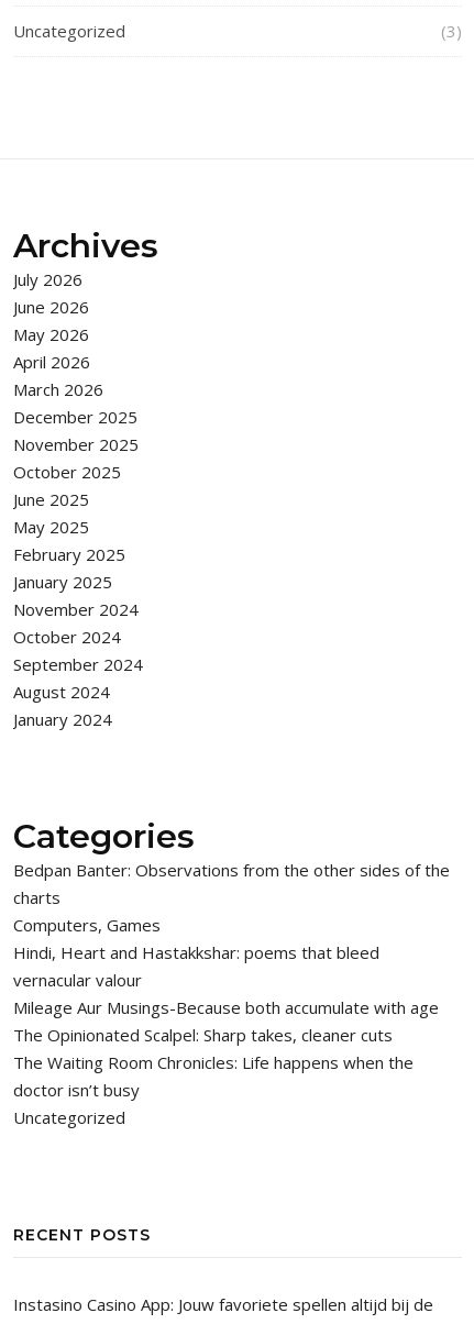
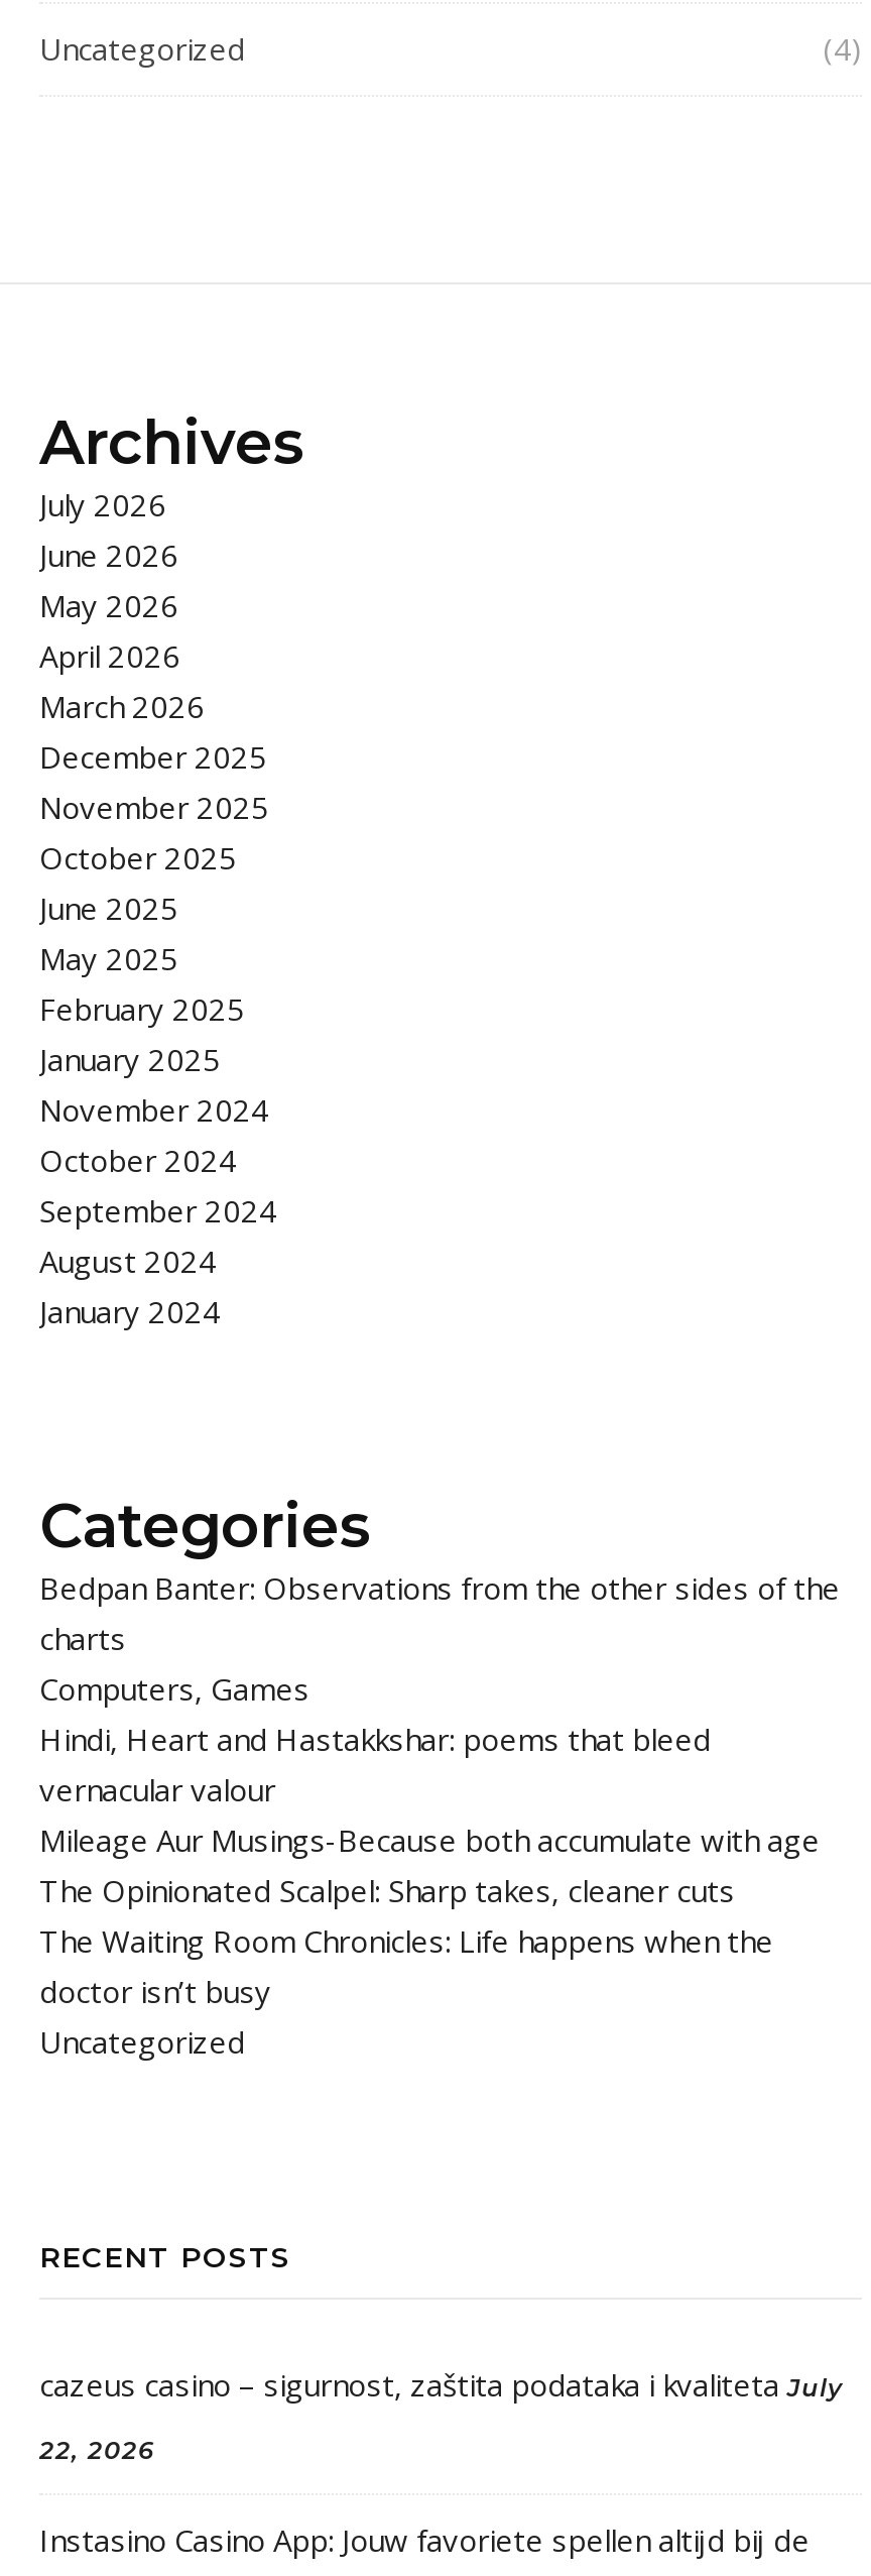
[441,20,462,42] (3) -> [824,28,862,69] (4)
none -> [39,2364,844,2465] cazeus casino – sigurnost, zaštita podataka i kvaliteta July | 22, 2026

